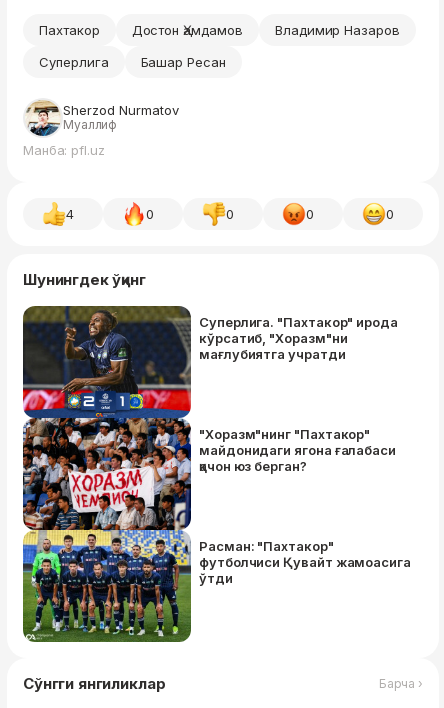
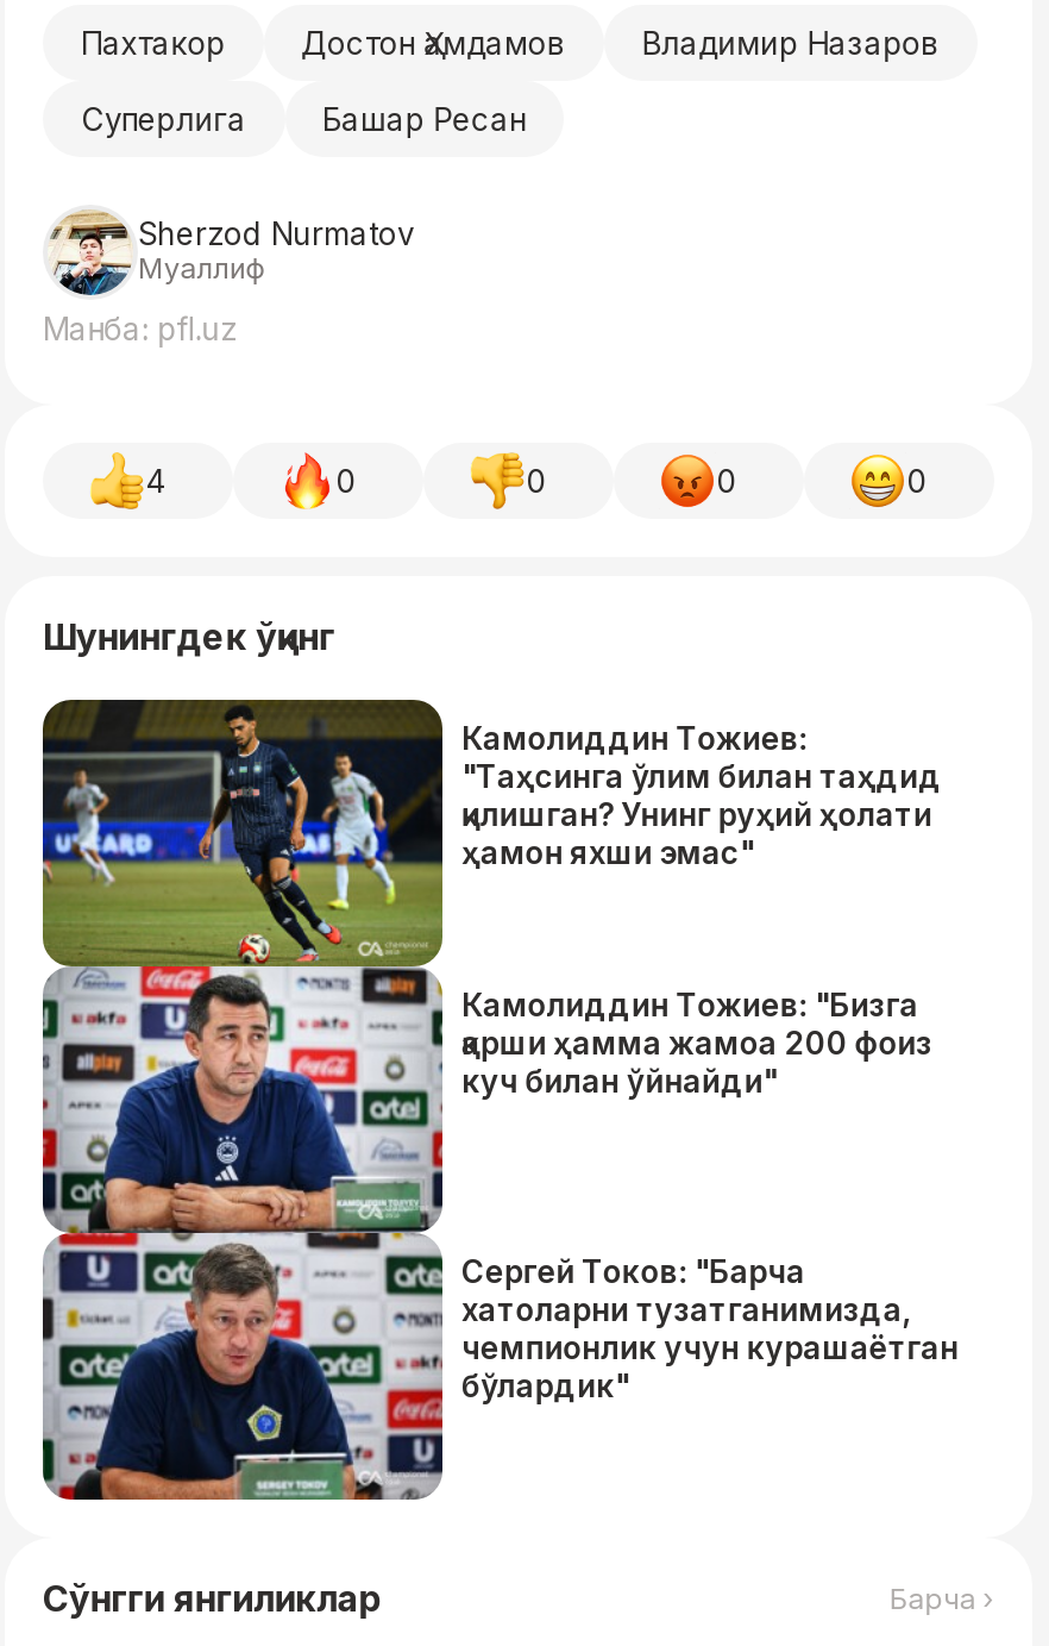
[22,306,398,642] [image] | Суперлига. "Пахтакор" ирода | кўрсатиб, "Хоразм"ни | мағлубиятга учратди -> [40,700,942,1502] [image] | Камолиддин Тожиев: | "Таҳсинга ўлим билан таҳдид | қилишган? Унинг руҳий ҳолати | ҳамон яхши эмас"
[199,426,396,474] "Хоразм"нинг "Пахтакор" | майдонидаги ягона ғалабаси | қачон юз берган? -> [461,985,932,1099] Камолиддин Тожиев: "Бизга | қарши ҳамма жамоа 200 фоиз | куч билан ўйнайди"
[199,538,411,586] Расман: "Пахтакор" | футболчиси Қувайт жамоасига | ўтди -> [461,1251,958,1403] Сергей Токов: "Барча | хатоларни тузатганимизда, | чемпионлик учун курашаётган | бўлардик"

